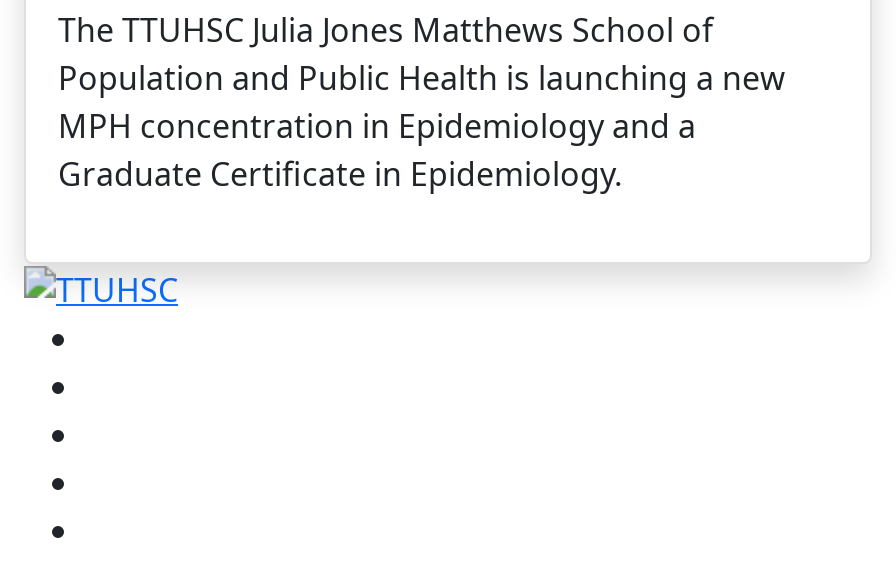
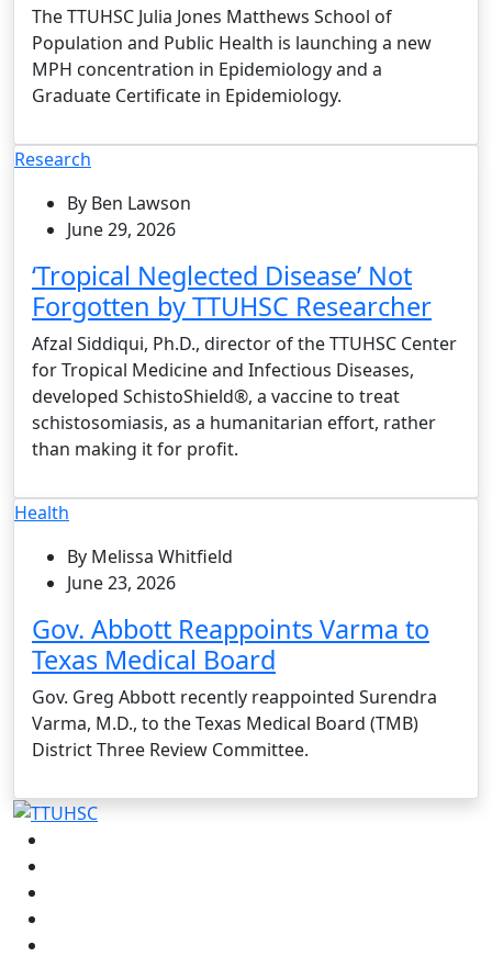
none -> [14,147,457,761] Research | By Ben Lawson | June 29, 2026 | ‘Tropical Neglected Disease’ Not | Forgotten by TTUHSC Researcher | Afzal Siddiqui, Ph.D., director of the TTUHSC Center | for Tropical Medicine and Infectious Diseases, | developed SchistoShield®, a vaccine to treat | schistosomiasis, as a humanitarian effort, rather | than making it for profit. | Health | By Melissa Whitfield | June 23, 2026 | Gov. Abbott Reappoints Varma to | Texas Medical Board | Gov. Greg Abbott recently reappointed Surendra | Varma, M.D., to the Texas Medical Board (TMB) | District Three Review Committee.

